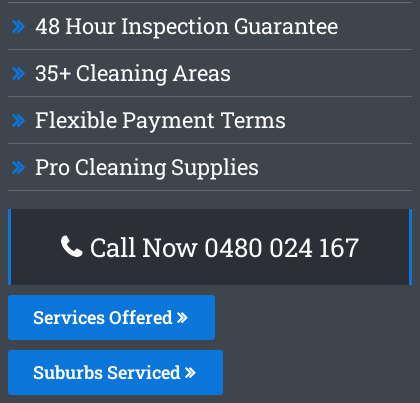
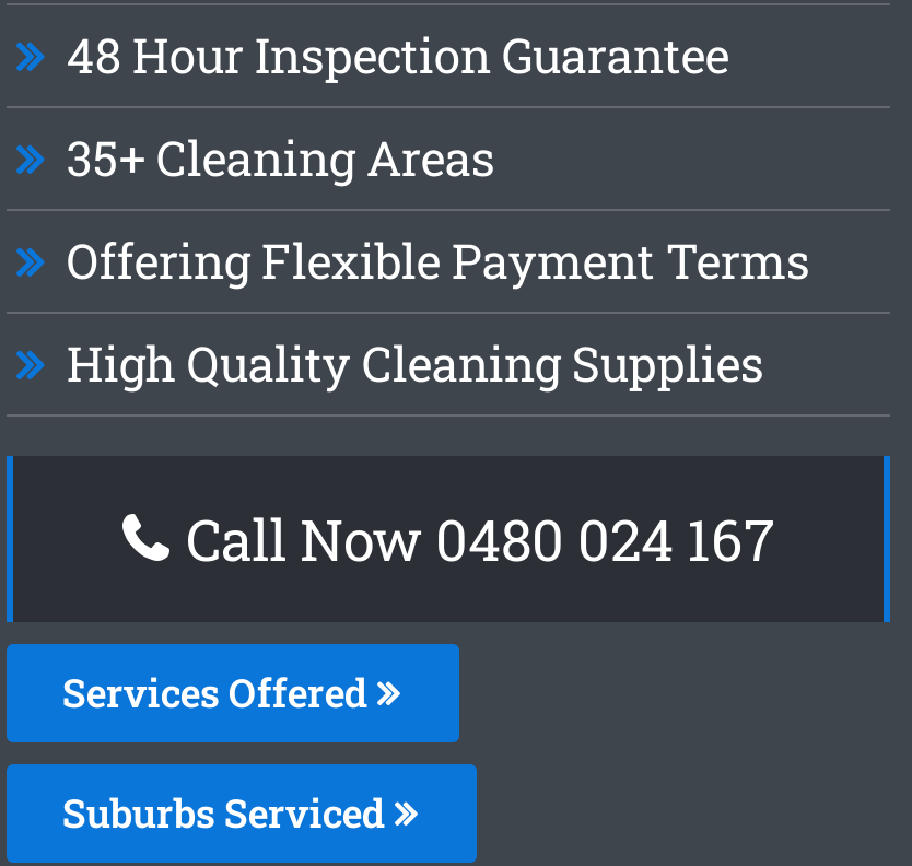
[35,105,286,134] Flexible Payment Terms -> [66,229,810,292] Offering Flexible Payment Terms
[35,152,259,181] Pro Cleaning Supplies -> [66,331,764,395] High Quality Cleaning Supplies

